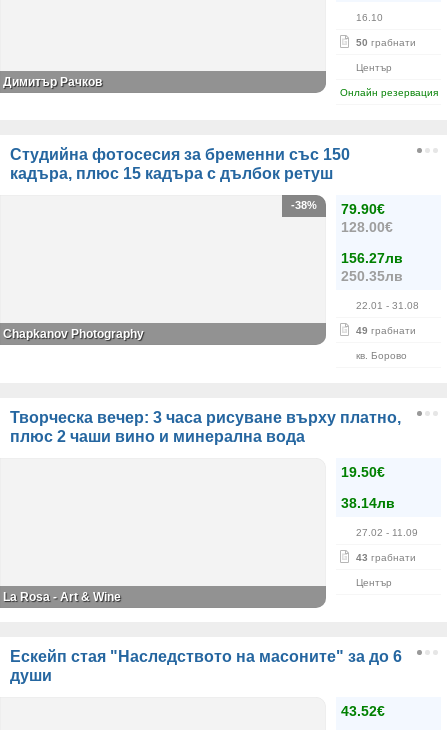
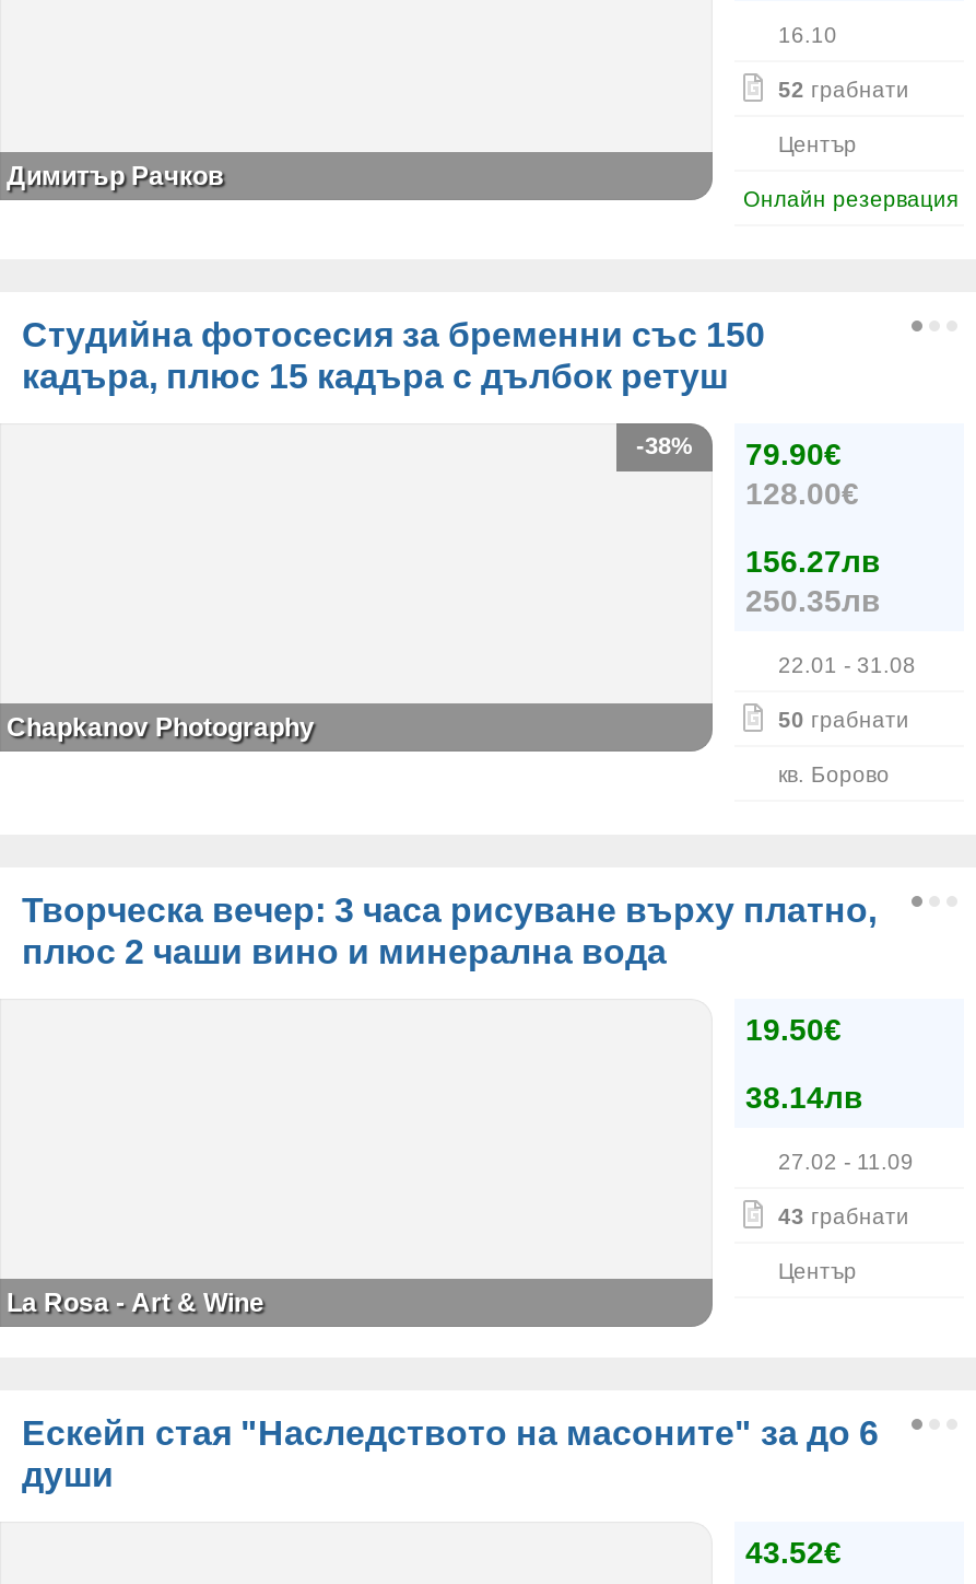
[356,37,416,48] 50 грабнати -> [778,78,909,102] 52 грабнати
[356,325,416,336] 49 грабнати -> [778,708,909,732] 50 грабнати

